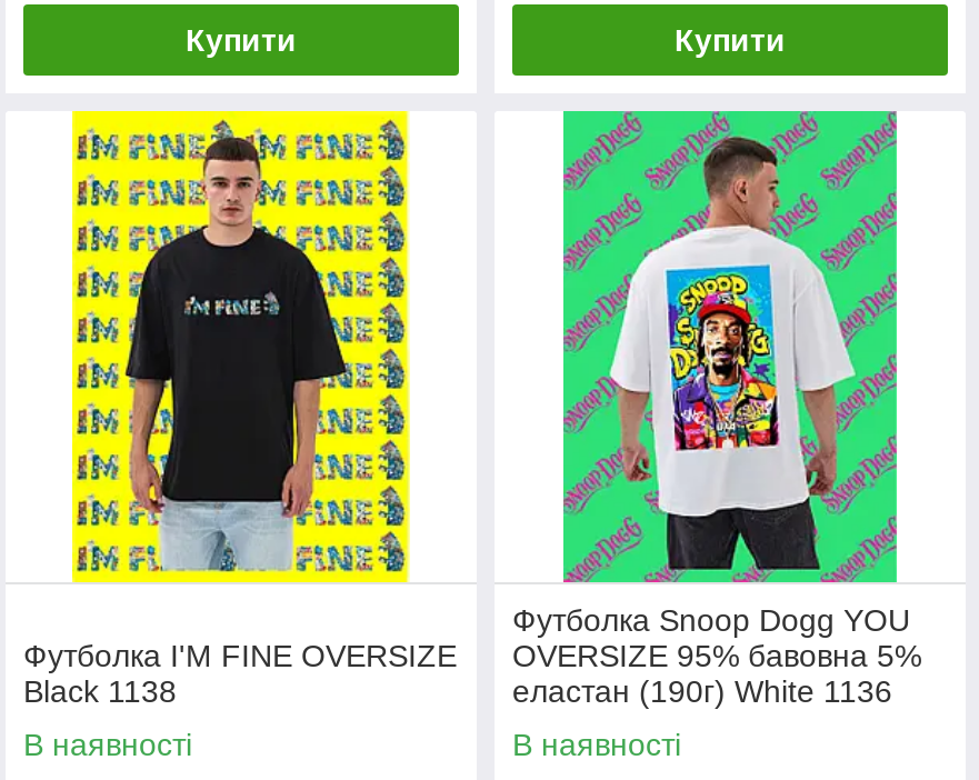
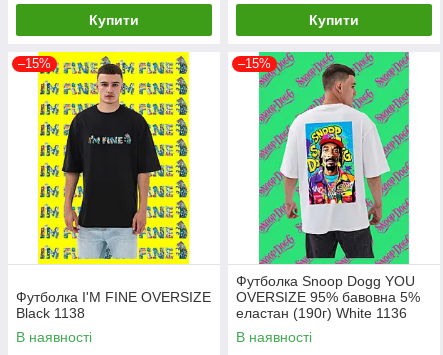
none -> [18,56,51,71] –15%
none -> [238,56,271,71] –15%

